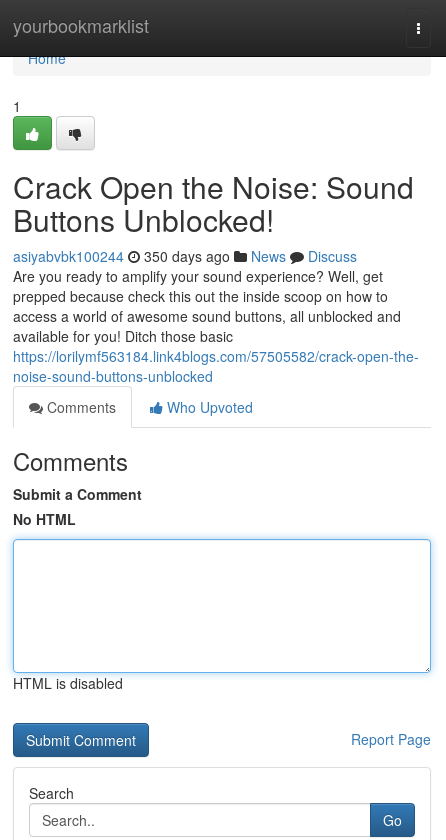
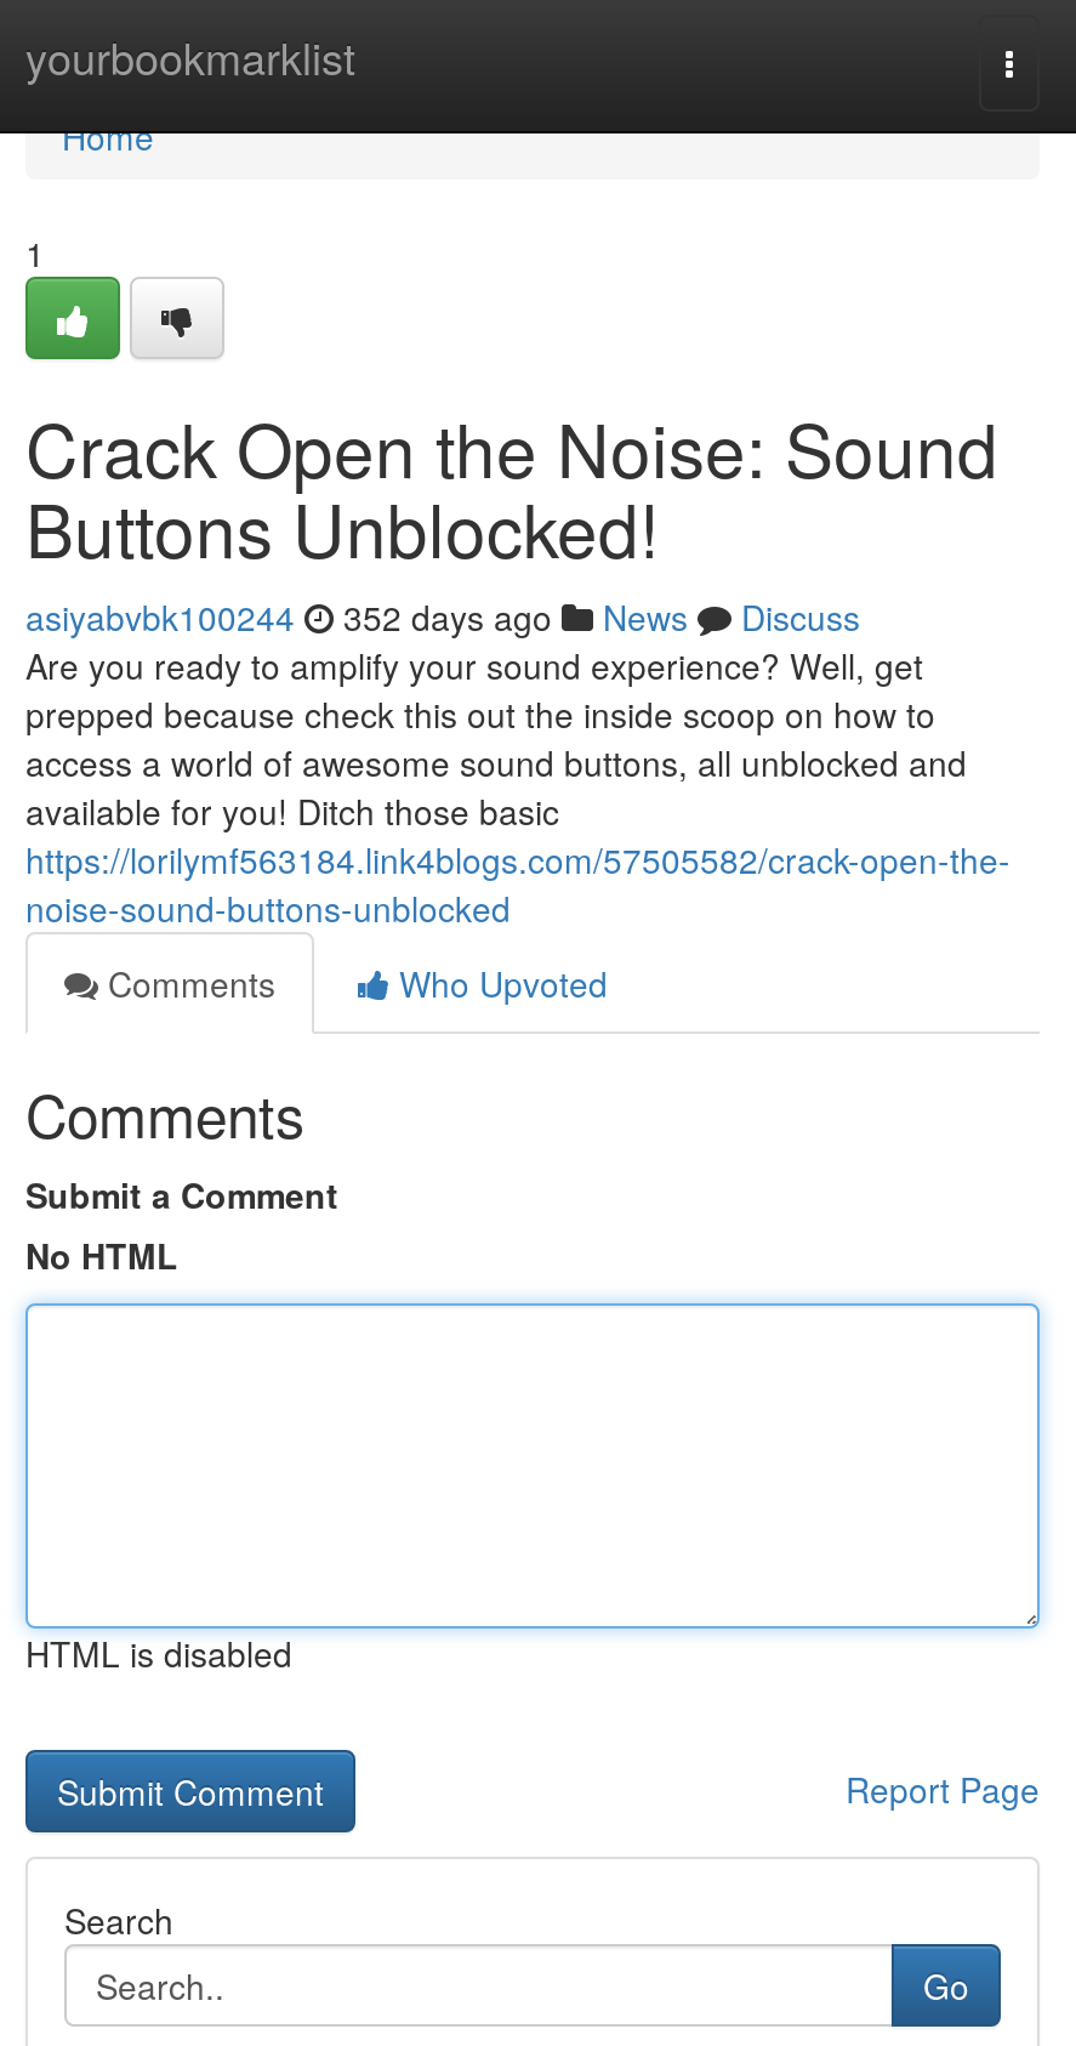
[13,246,357,266] asiyabvbk100244 350 days ago News Discuss -> [25,592,860,641] asiyabvbk100244 352 days ago News Discuss

